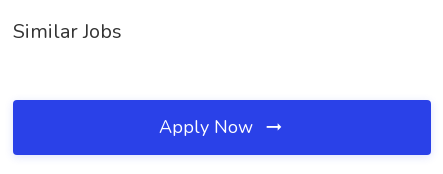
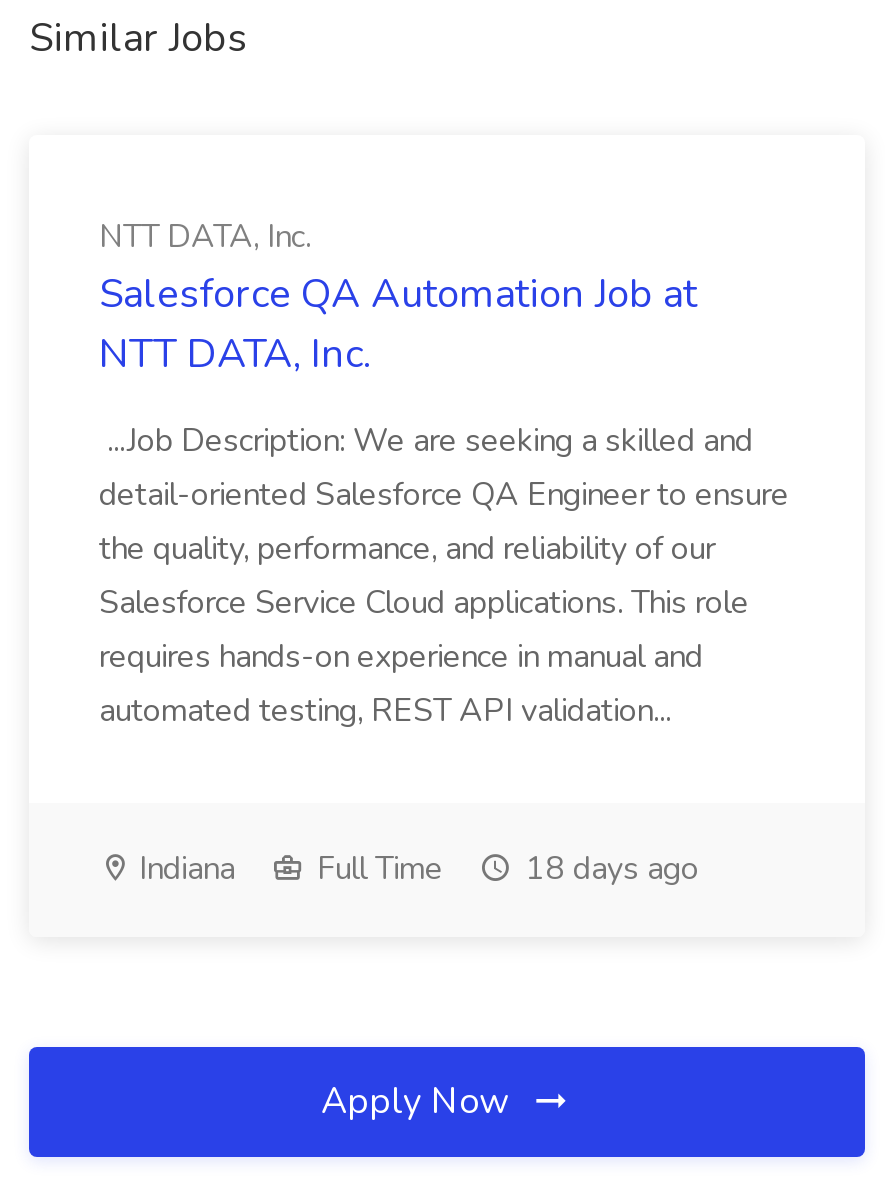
none -> [99,215,789,733] NTT DATA, Inc. | Salesforce QA Automation Job at | NTT DATA, Inc. | ...Job Description: We are seeking a skilled and | detail-oriented Salesforce QA Engineer to ensure | the quality, performance, and reliability of our | Salesforce Service Cloud applications. This role | requires hands-on experience in manual and | automated testing, REST API validation...
none -> [131,847,699,891] Indiana | Full Time | 18 days ago

